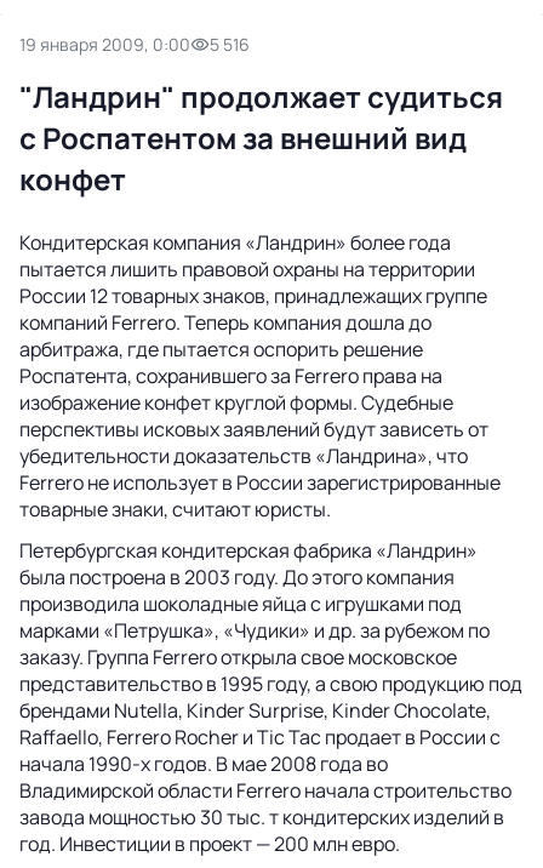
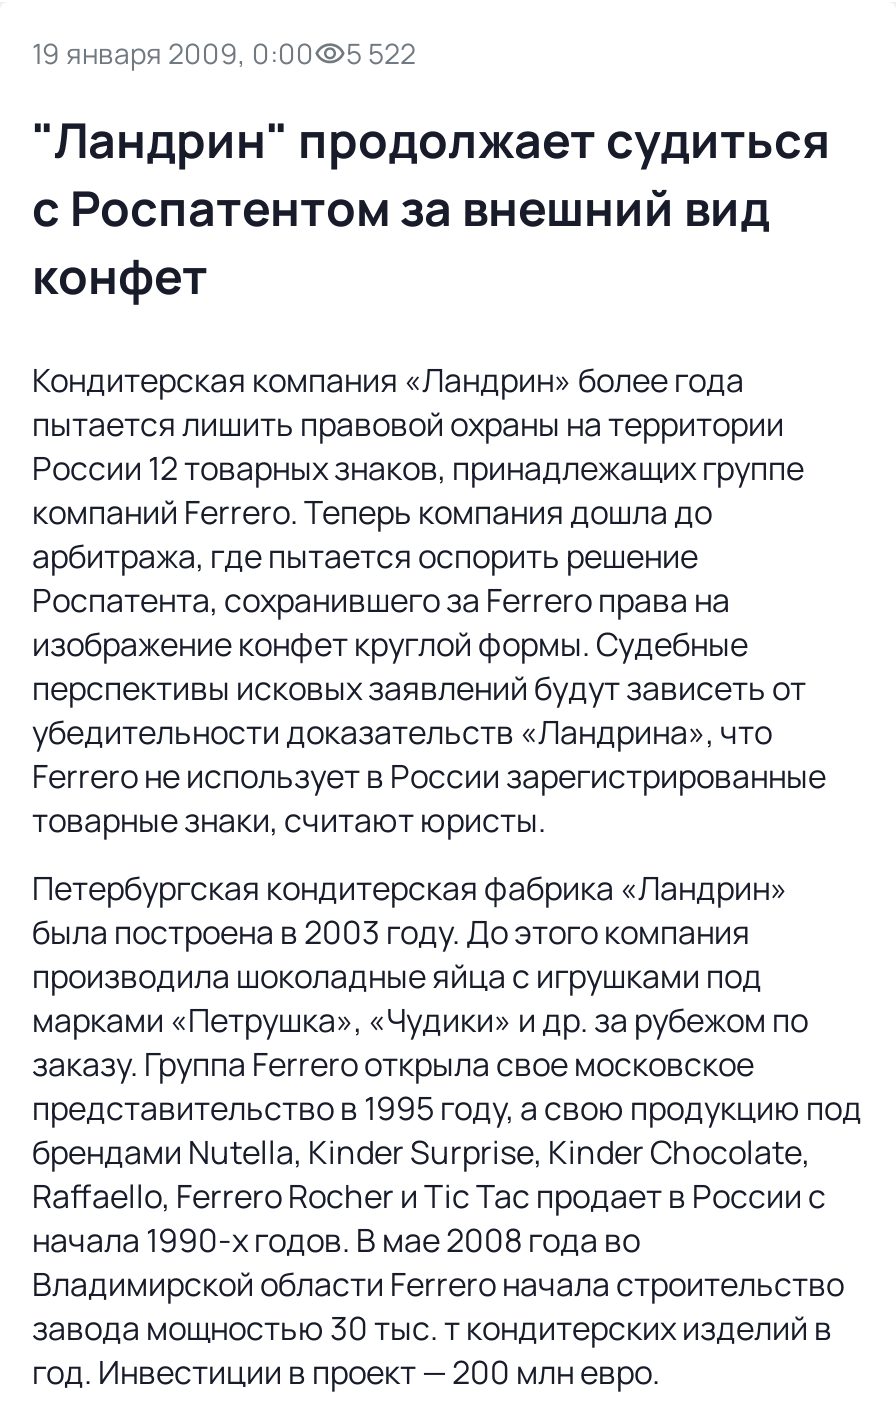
[19,33,250,56] 19 января 2009, 0:00 5 516 -> [32,34,416,72] 19 января 2009, 0:00 5 522

